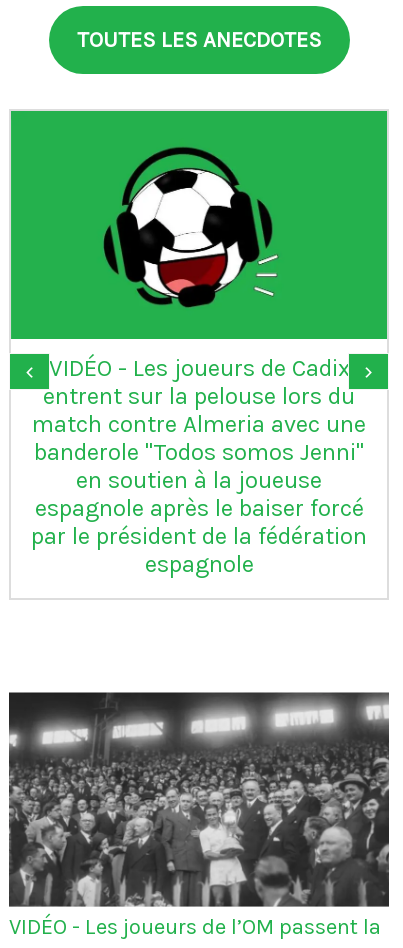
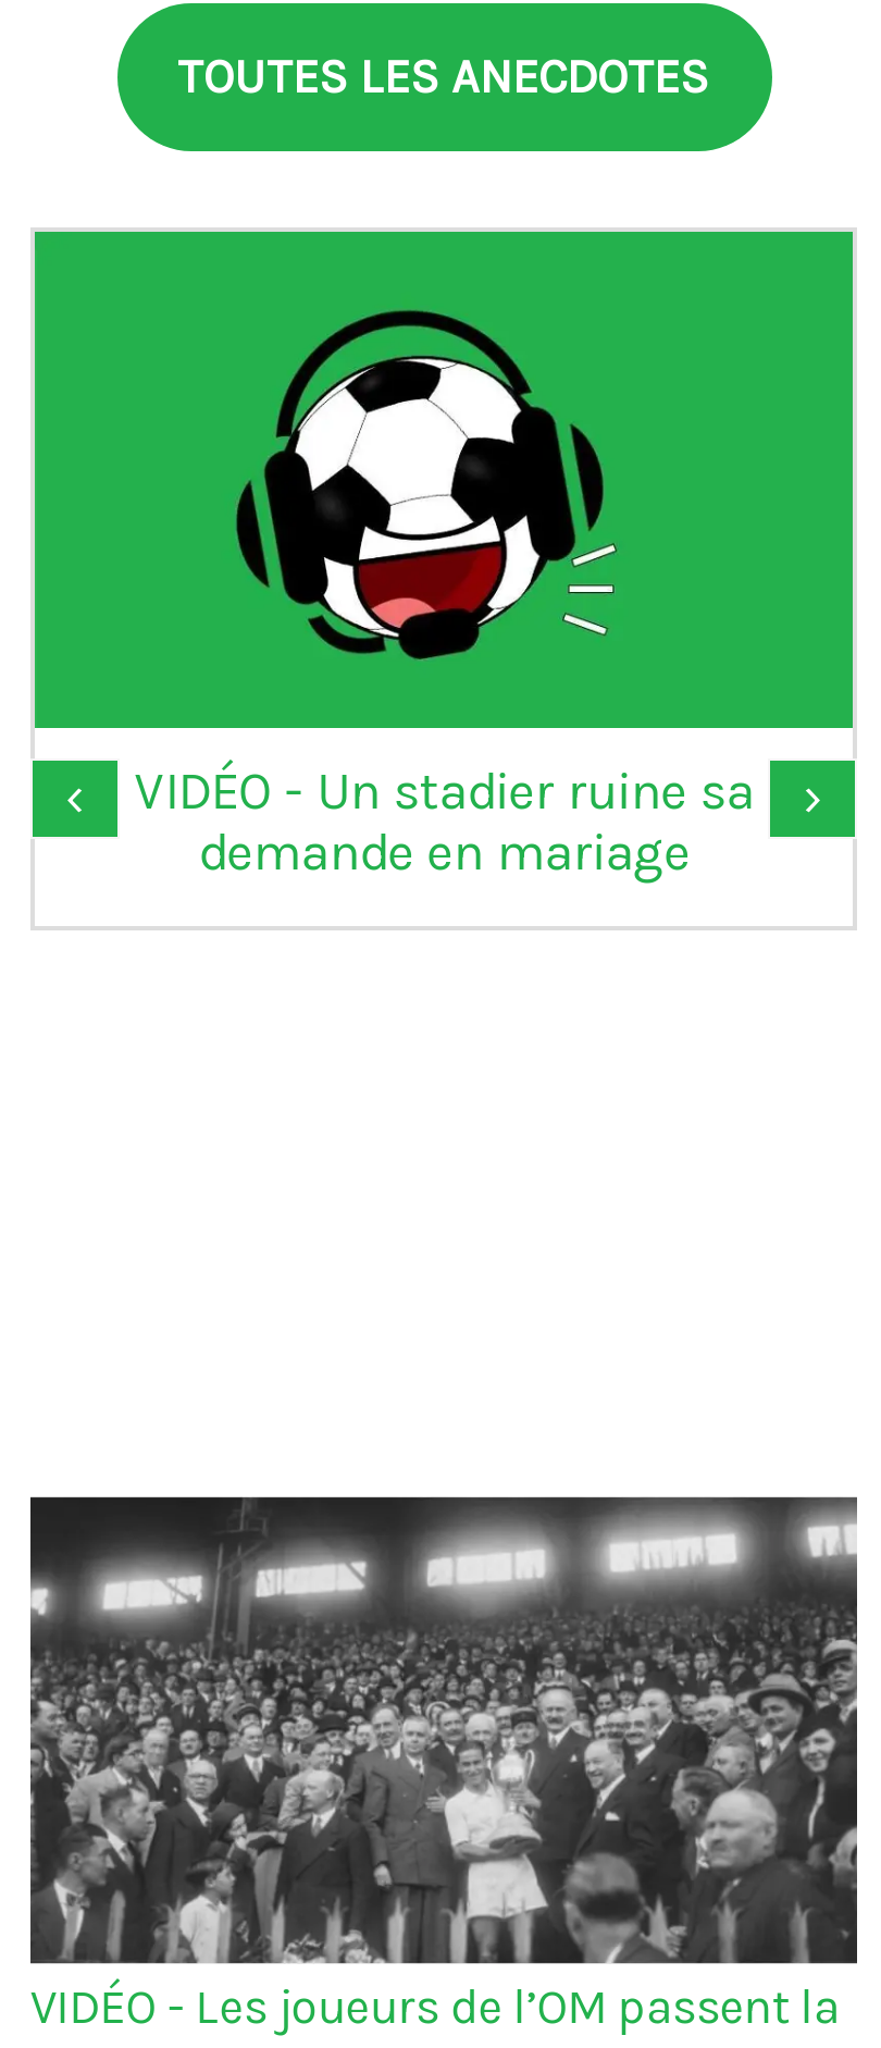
[31,354,367,578] VIDÉO - Les joueurs de Cadix | entrent sur la pelouse lors du | match contre Almeria avec une | banderole "Todos somos Jenni" | en soutien à la joueuse | espagnole après le baiser forcé | par le président de la fédération | espagnole -> [134,762,754,883] VIDÉO - Un stadier ruine sa | demande en mariage

